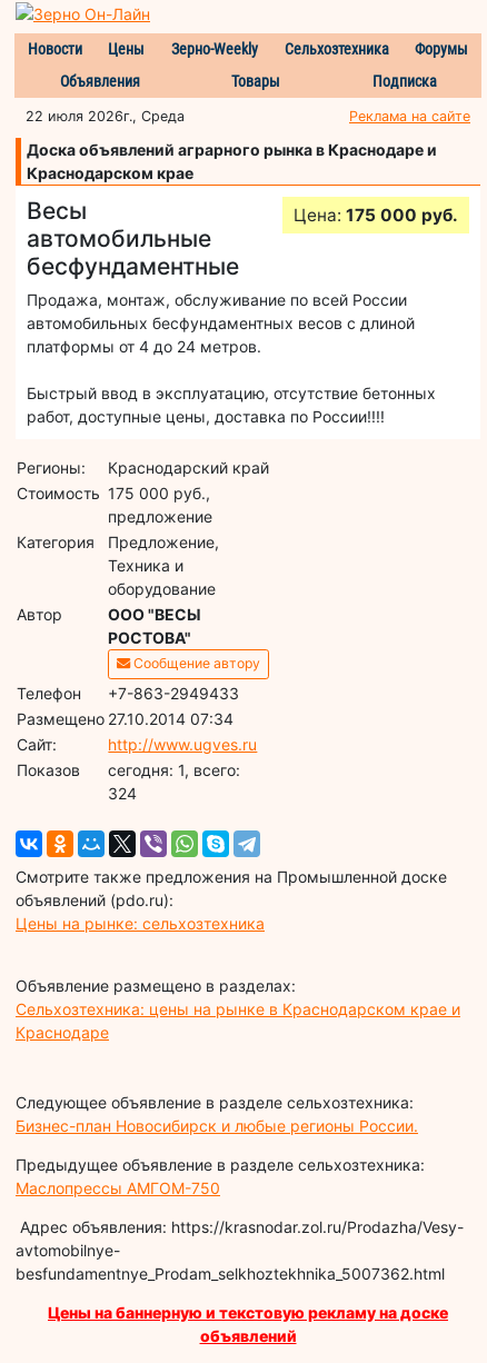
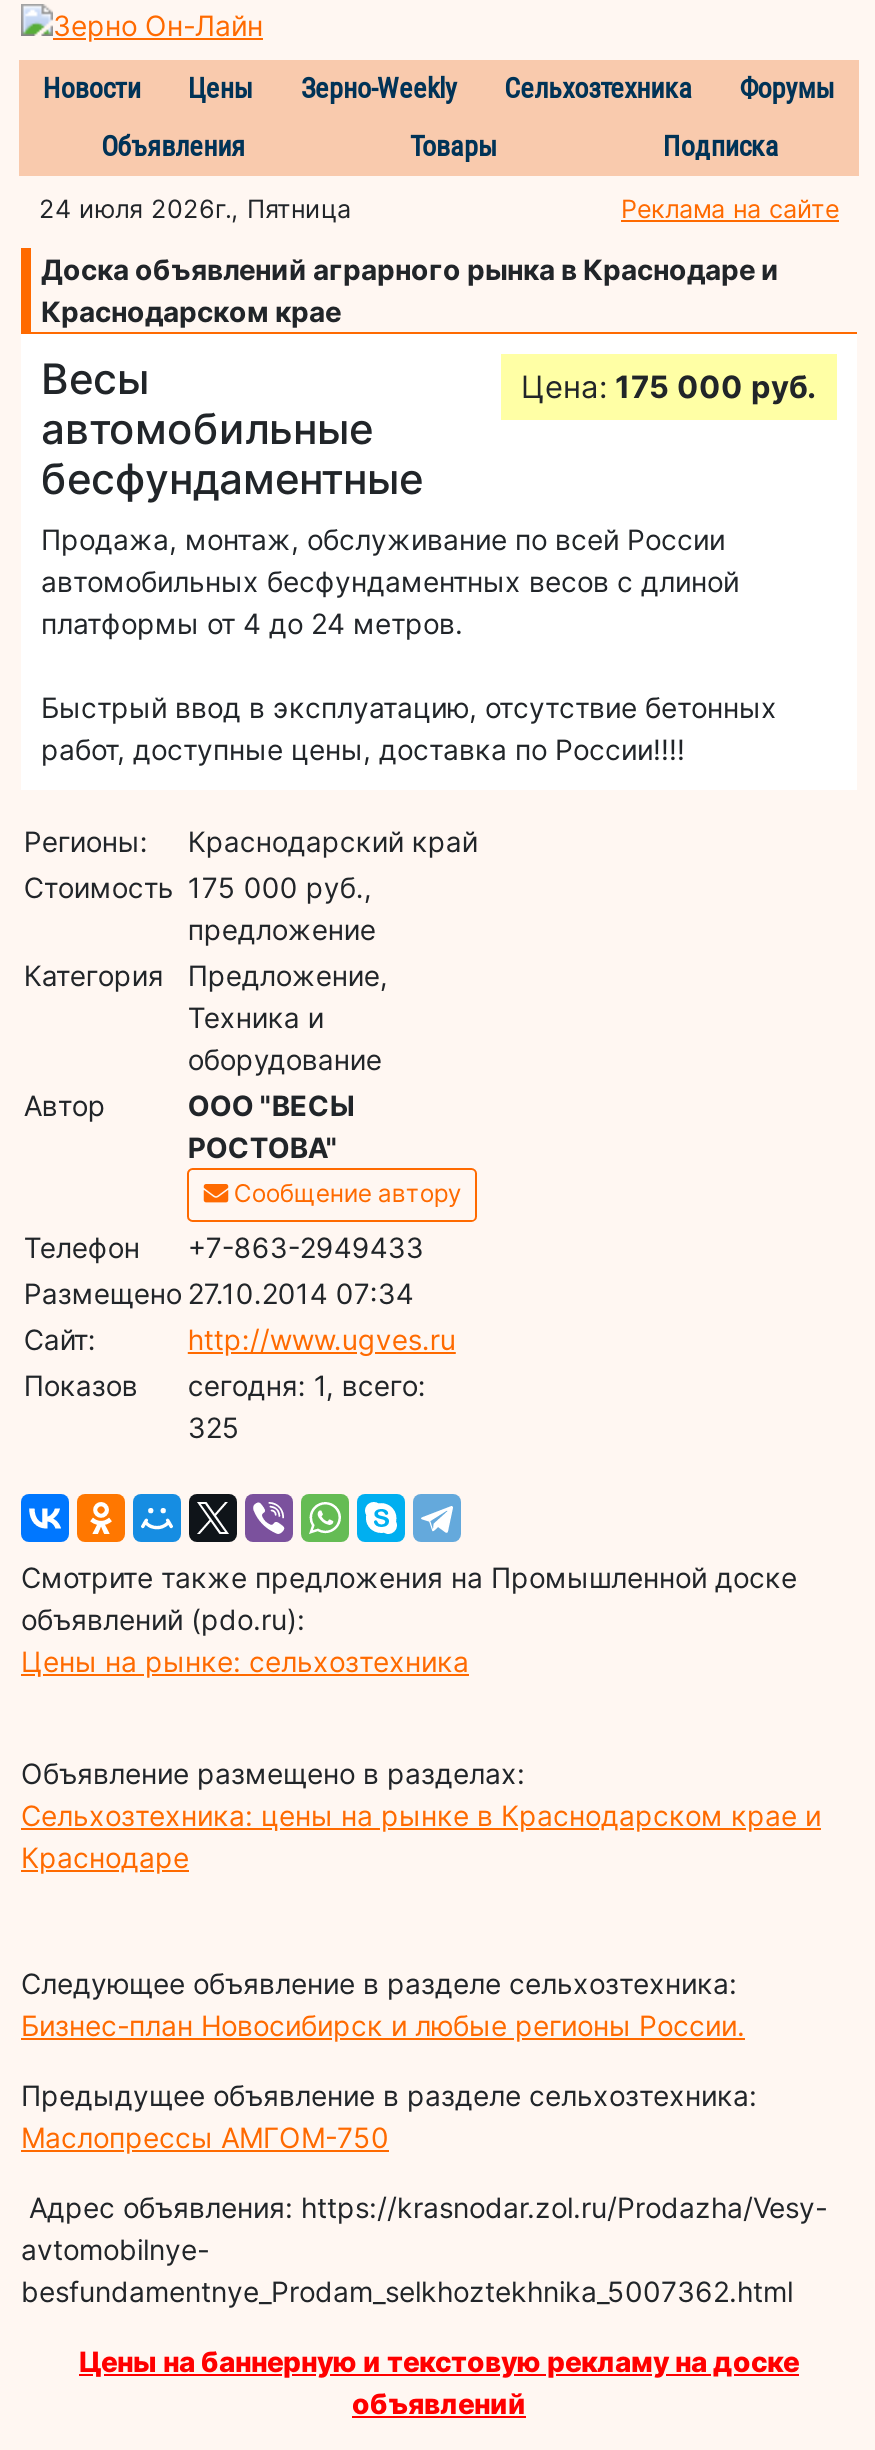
[26,108,185,124] 22 июля 2026г., Среда -> [39,193,351,223] 24 июля 2026г., Пятница
[108,783,137,802] 324 -> [188,1409,240,1443] 325

